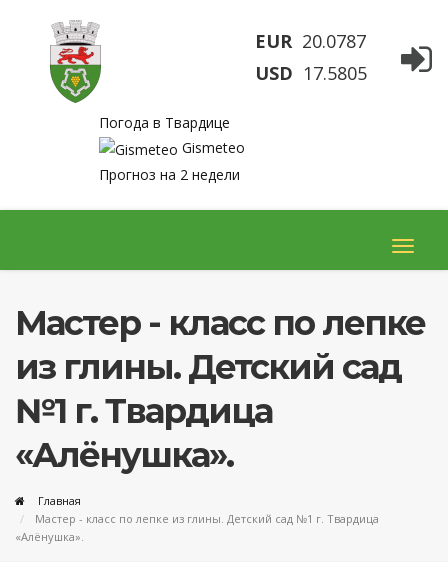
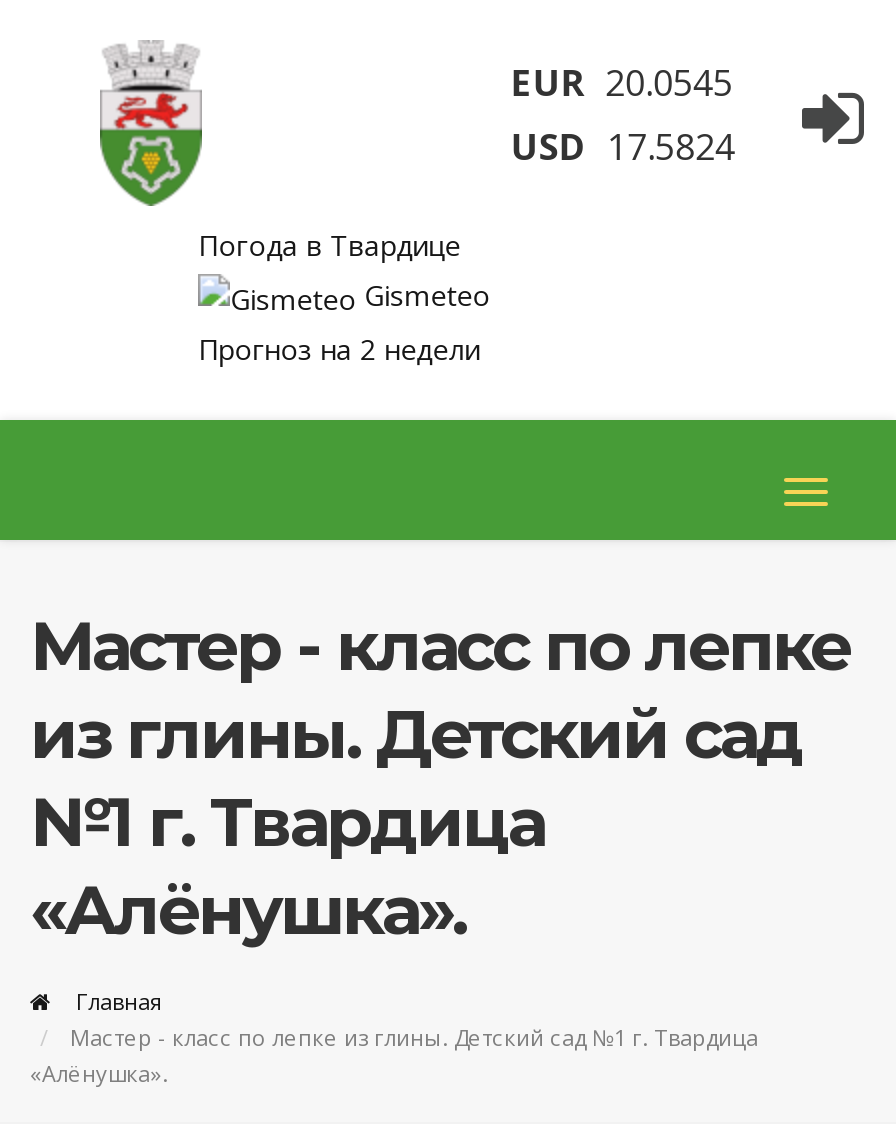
[255,29,366,53] EUR 20.0787 -> [511,58,733,106] EUR 20.0545
[255,61,367,85] USD 17.5805 -> [511,122,735,170] USD 17.5824

